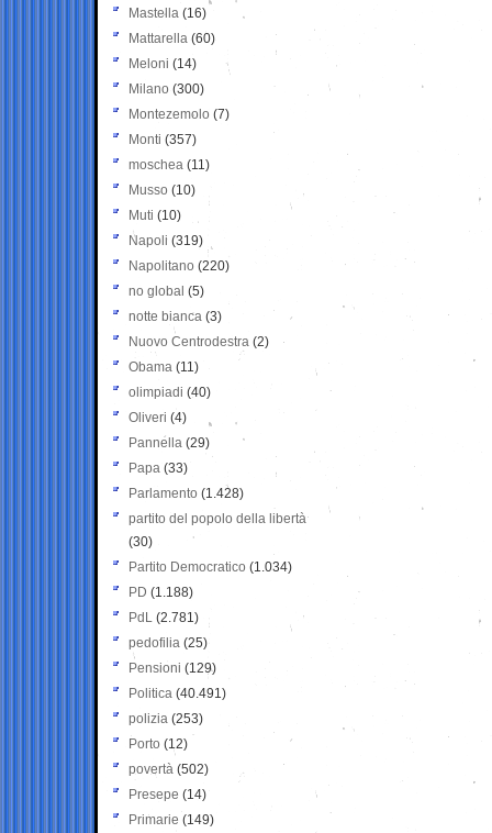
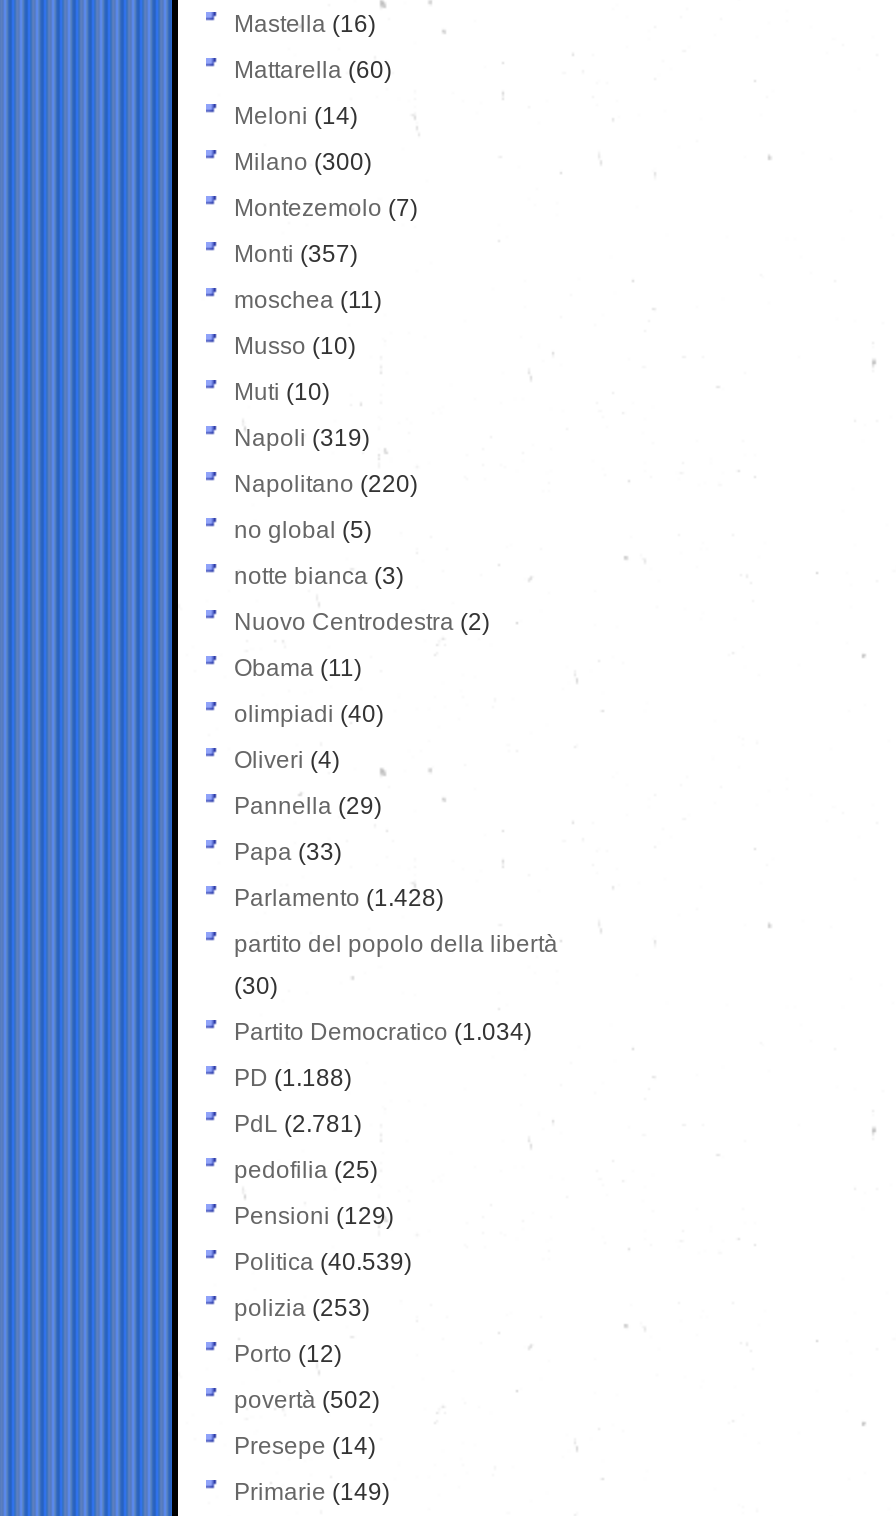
[128,686,226,701] Politica (40.491) -> [234,1248,412,1276] Politica (40.539)

